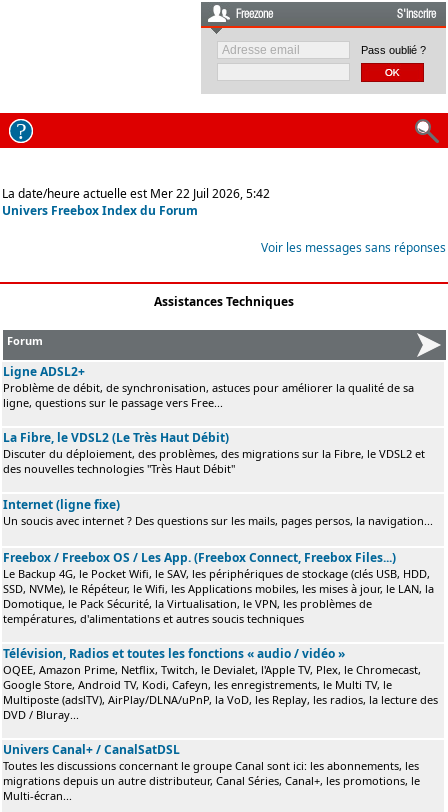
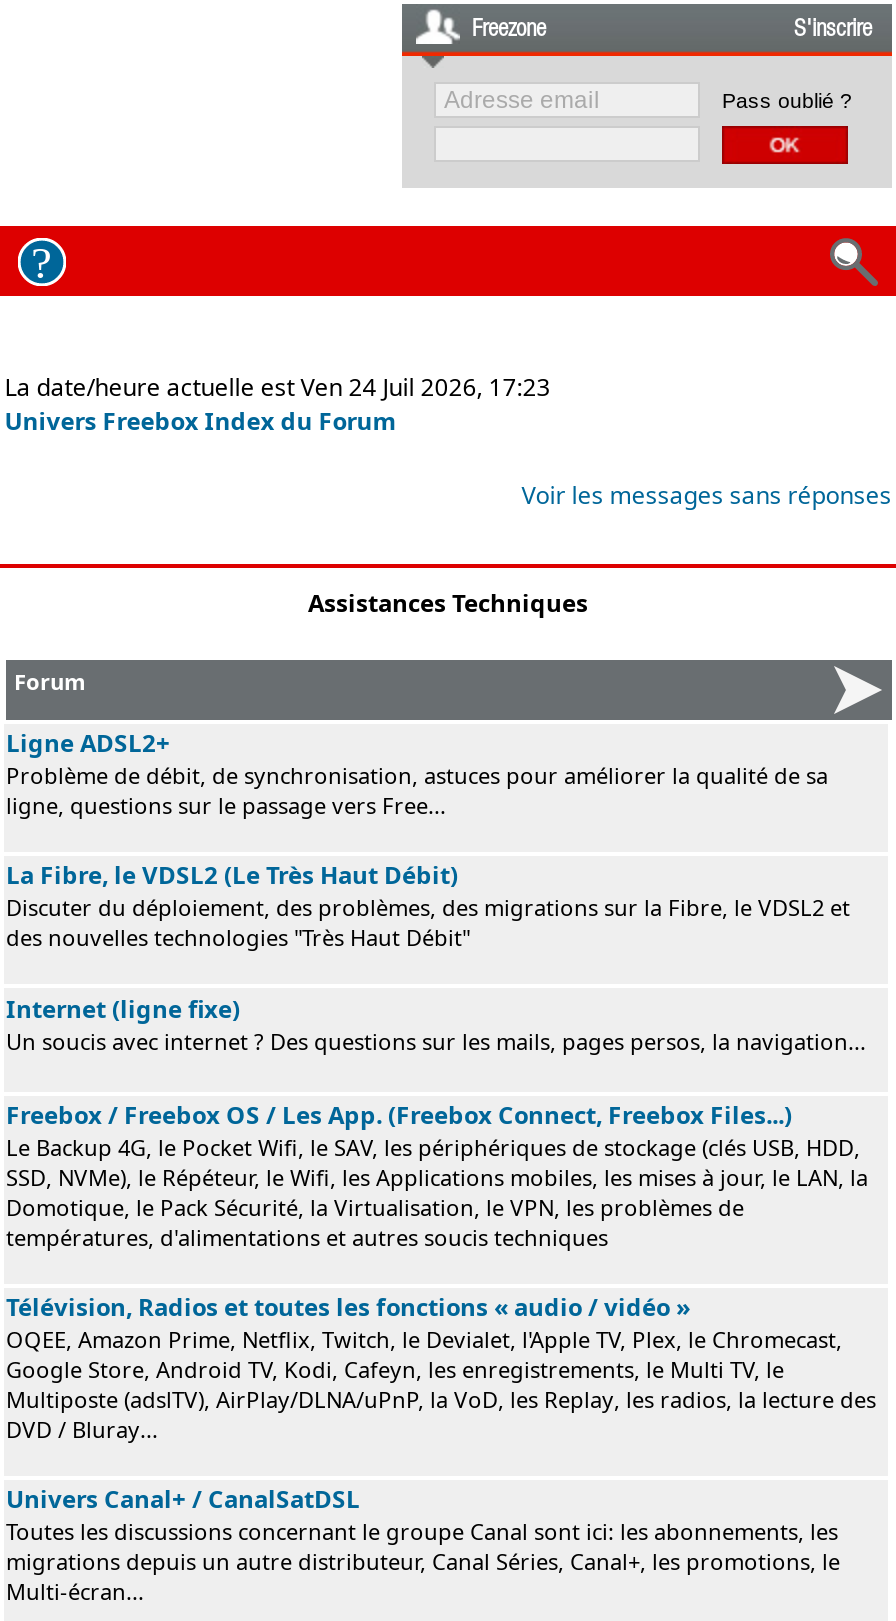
[2,185,270,202] La date/heure actuelle est Mer 22 Juil 2026, 5:42 -> [4,370,550,404] La date/heure actuelle est Ven 24 Juil 2026, 17:23

